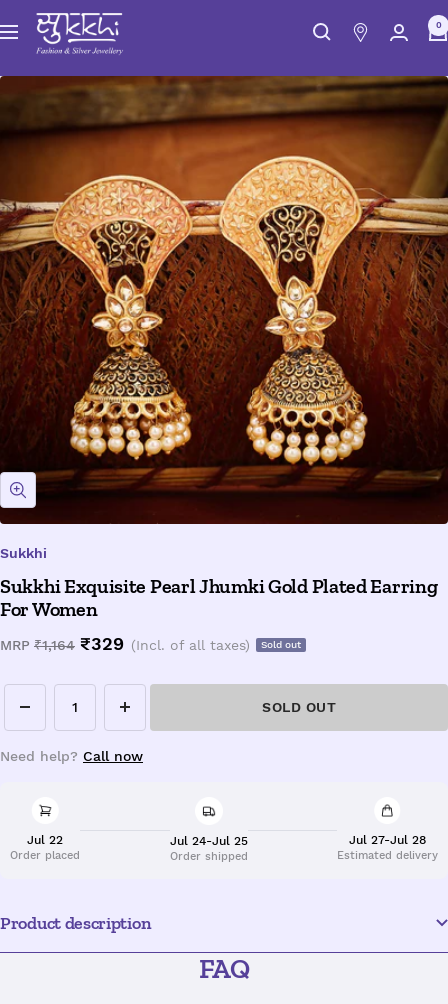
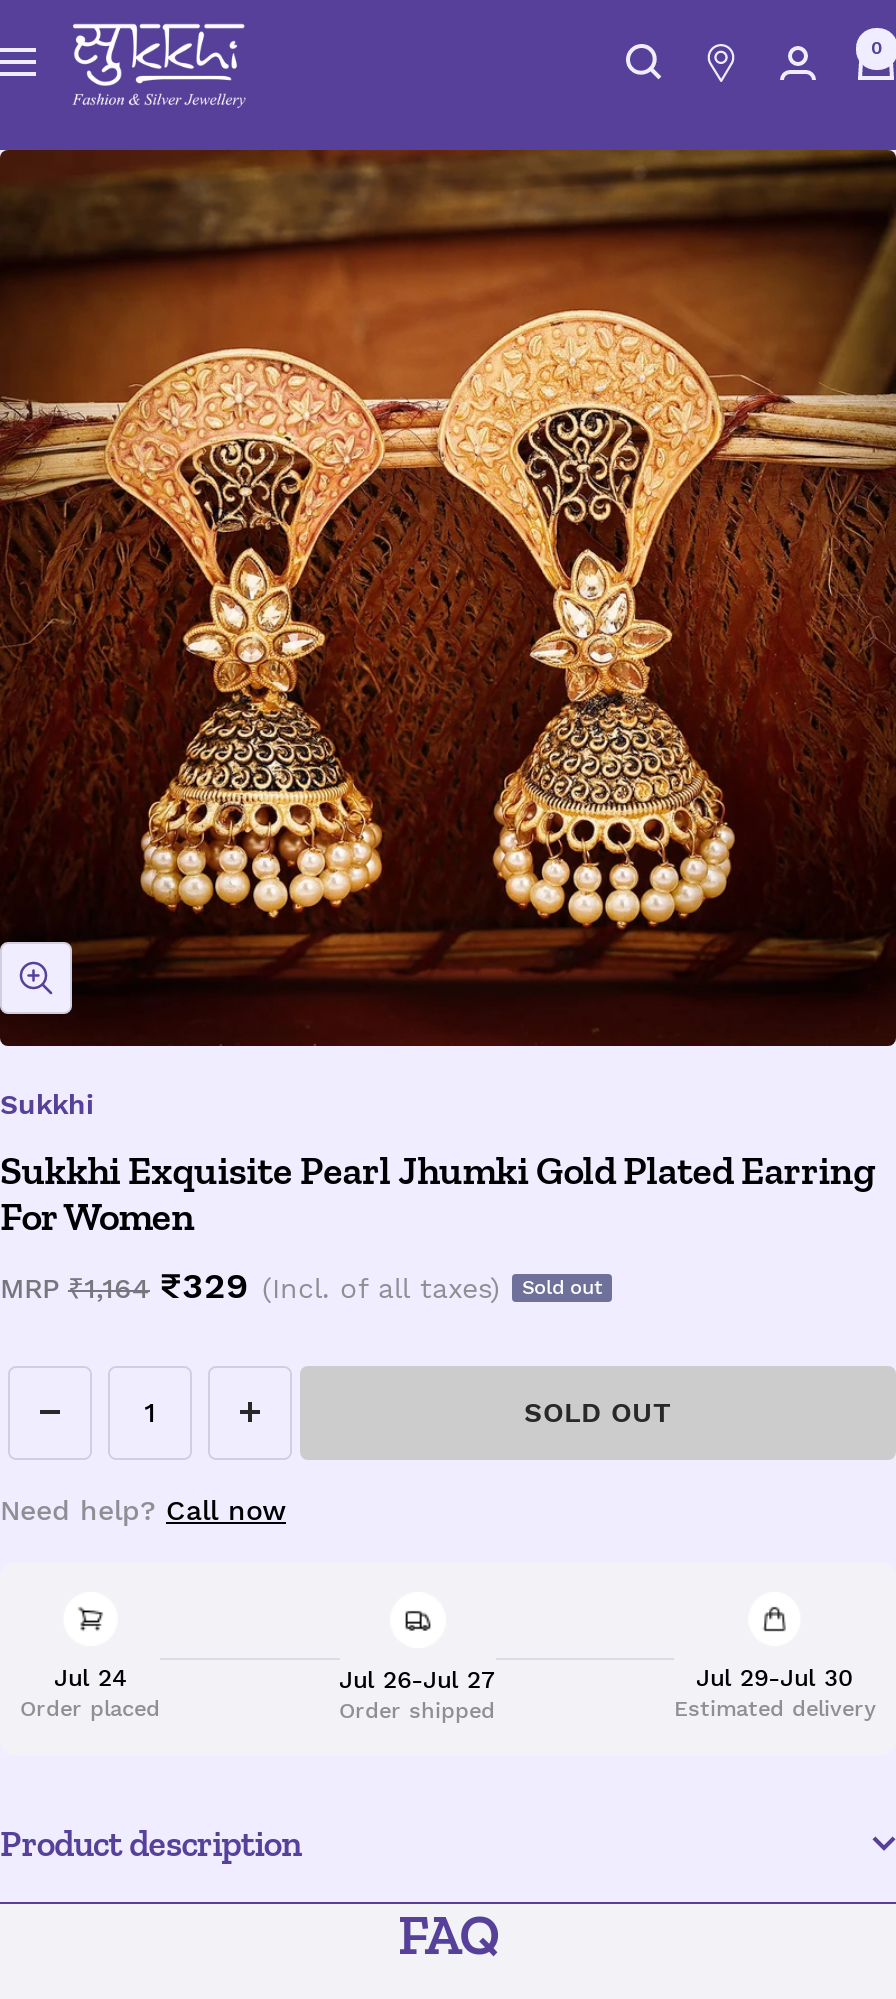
[27,833,63,847] Jul 22 -> [54,1663,126,1691] Jul 24
[169,833,247,847] Jul 24-Jul 25 -> [339,1665,495,1693] Jul 26-Jul 27
[349,833,426,847] Jul 27-Jul 28 -> [696,1663,854,1691] Jul 29-Jul 30

